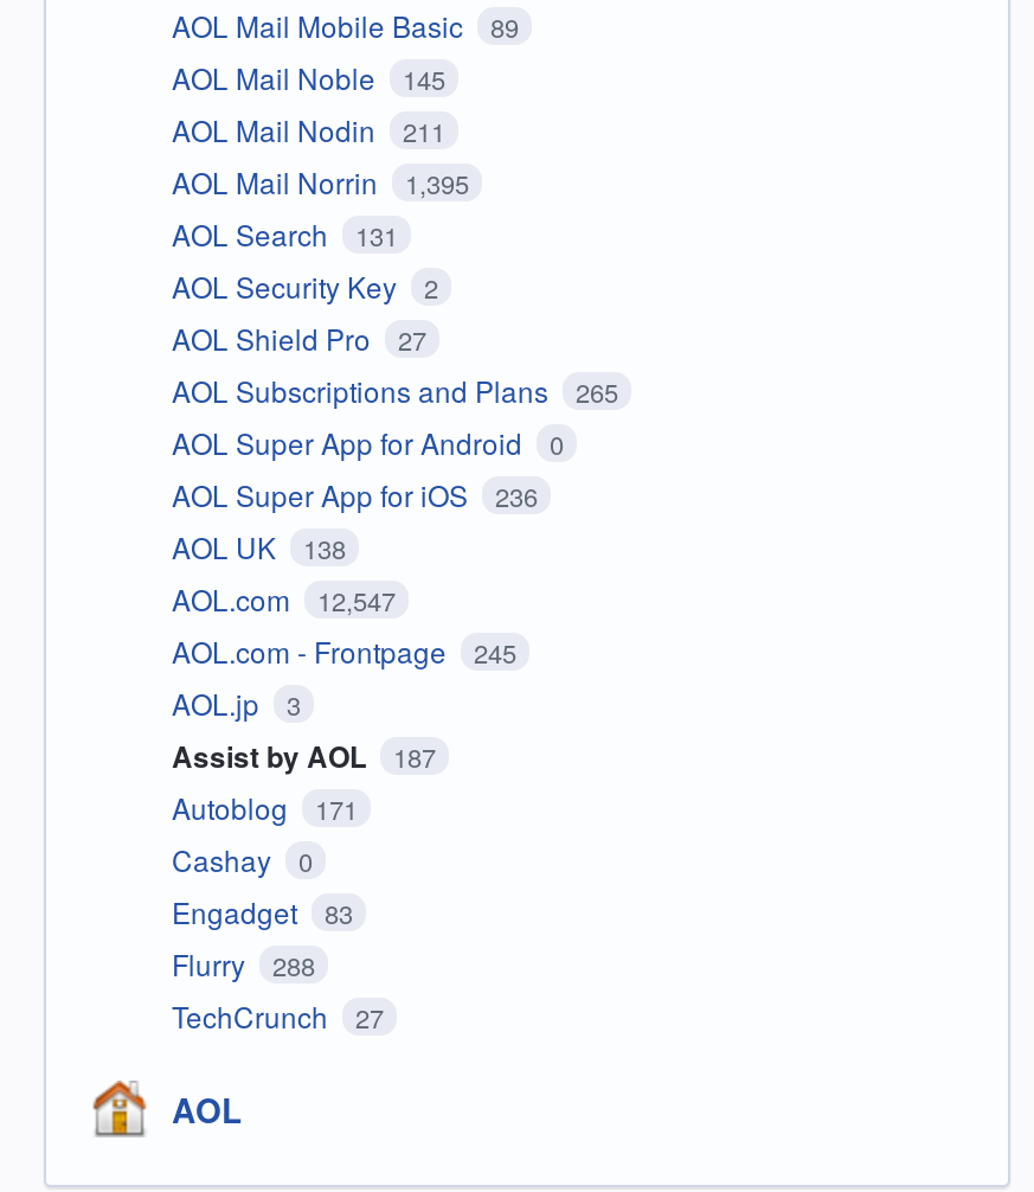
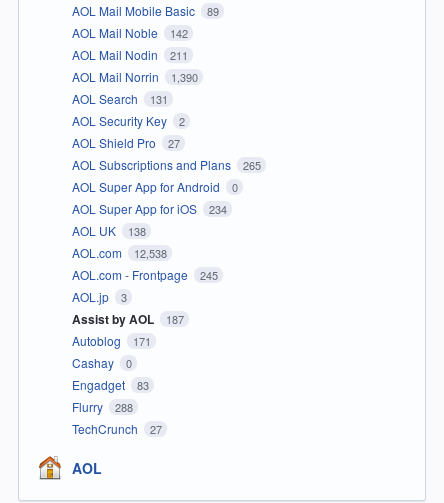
[172,58,445,98] AOL Mail Noble 145 -> [72,24,187,41] AOL Mail Noble 142
[172,162,469,202] AOL Mail Norrin 1,395 -> [72,68,197,85] AOL Mail Norrin 1,390
[172,475,538,515] AOL Super App for iOS 236 -> [72,200,226,217] AOL Super App for iOS 234
[172,579,396,619] AOL.com 12,547 -> [72,244,166,261] AOL.com 12,538

